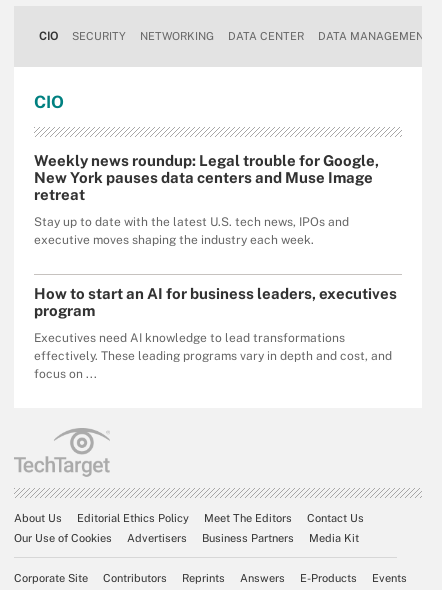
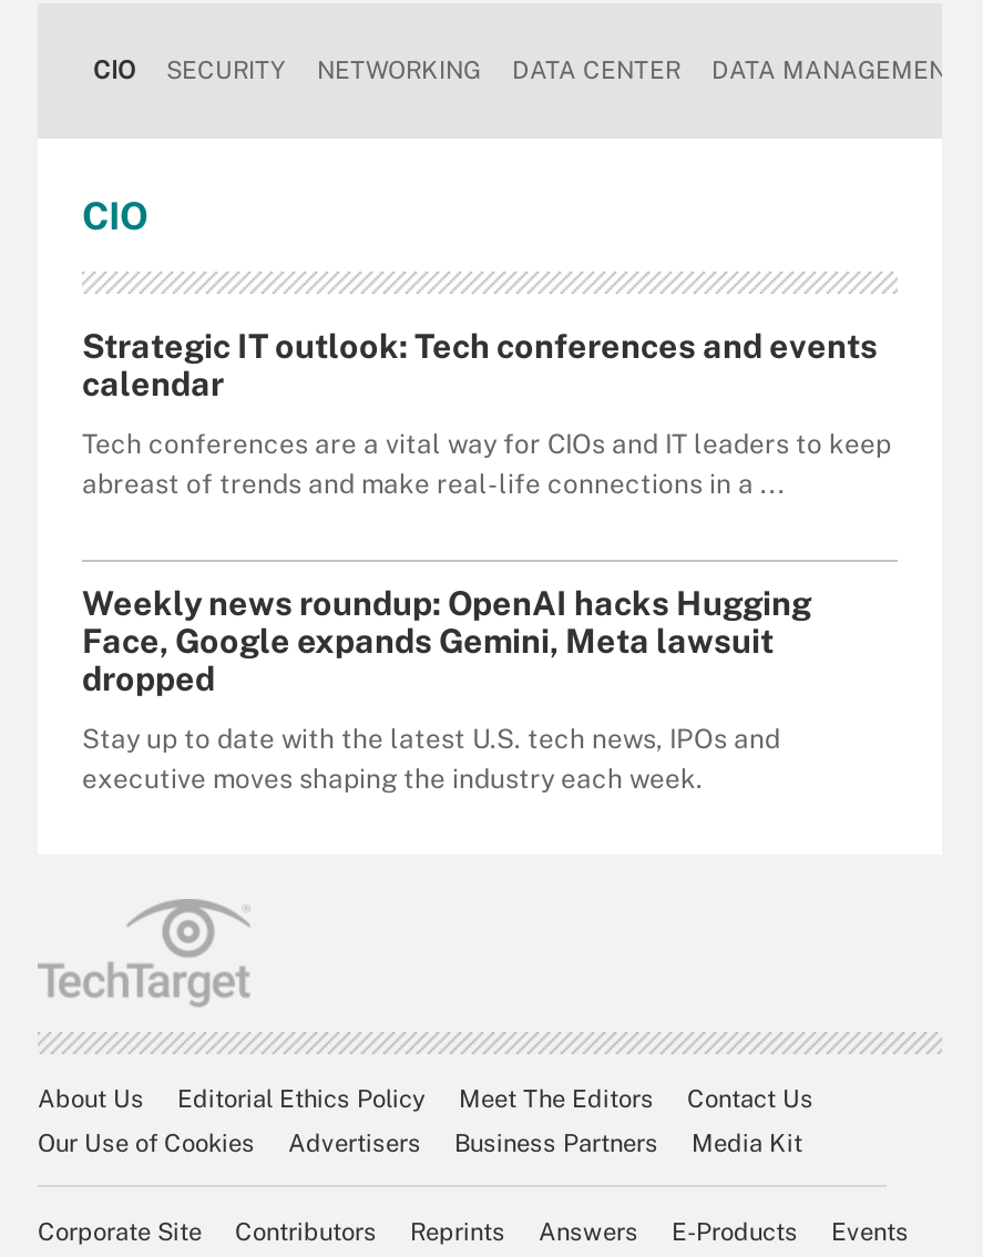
[34,152,379,203] Weekly news roundup: Legal trouble for Google, | New York pauses data centers and Muse Image | retreat -> [82,327,891,697] Strategic IT outlook: Tech conferences and events | calendar | Tech conferences are a vital way for CIOs and IT leaders to keep | abreast of trends and make real-life connections in a ... | Weekly news roundup: OpenAI hacks Hugging | Face, Google expands Gemini, Meta lawsuit | dropped
moved [34,215,349,247] -> [82,724,780,795]: Stay up to date with the latest U.S. tech news, IPOs and | executive moves shaping the industry each week.
[34,285,397,381] How to start an AI for business leaders, executives | program | Executives need AI knowledge to lead transformations | effectively. These leading programs vary in depth and cost, and | focus on ... -> none

